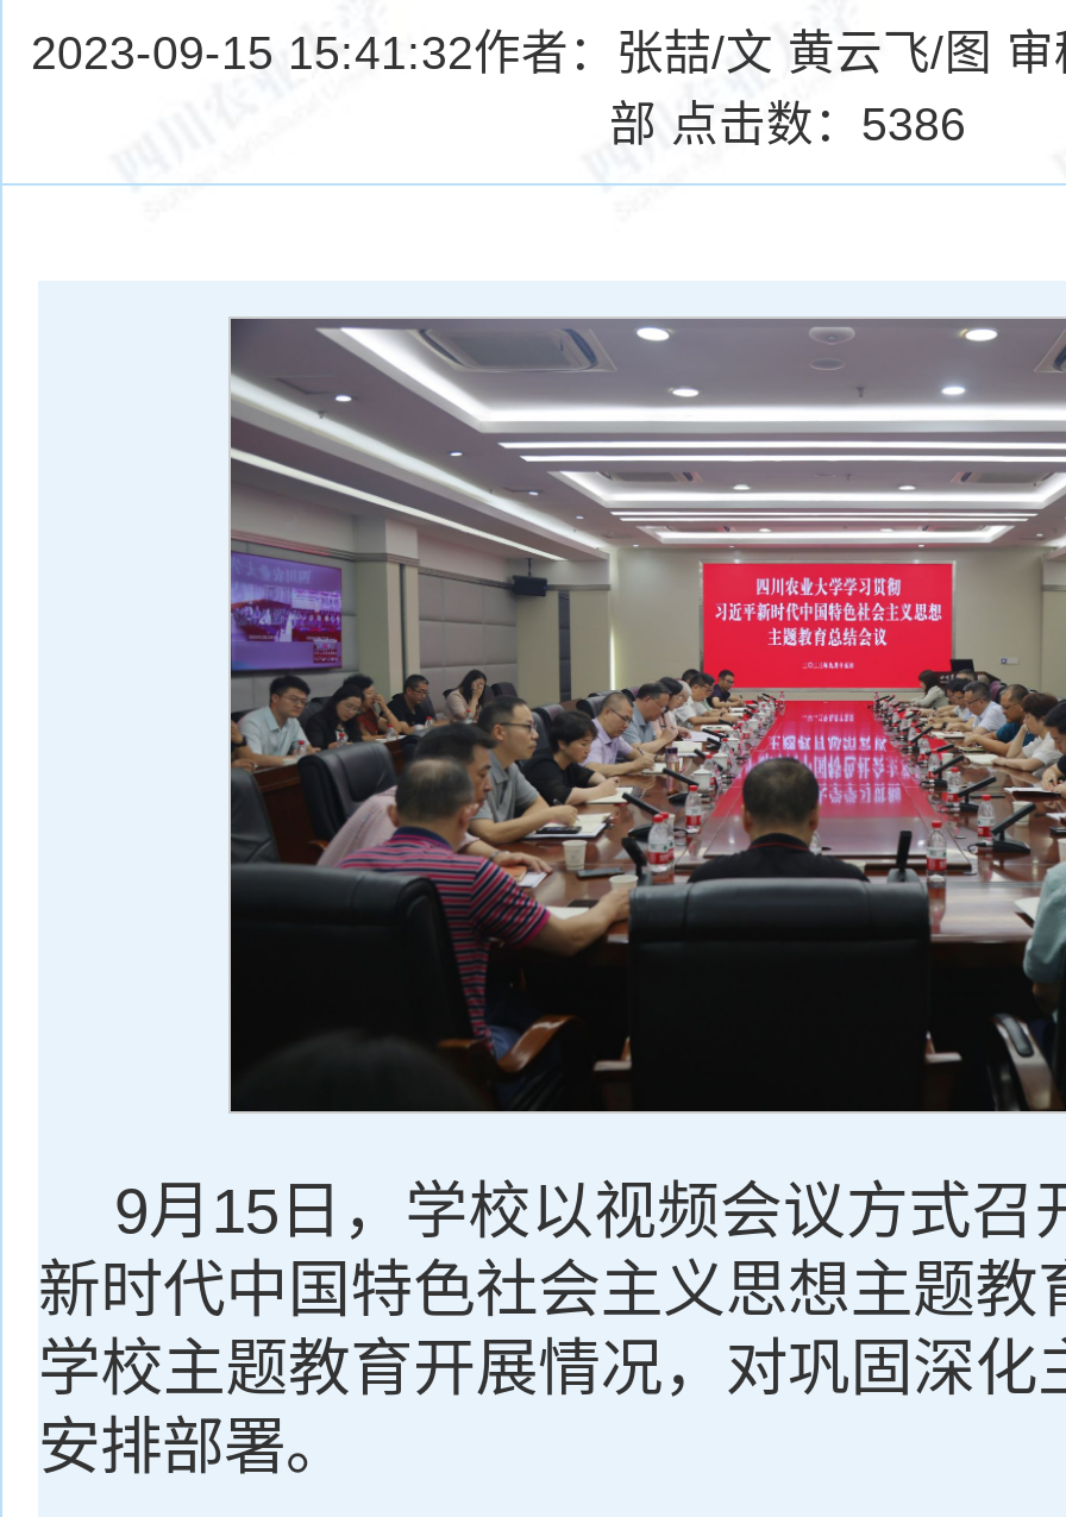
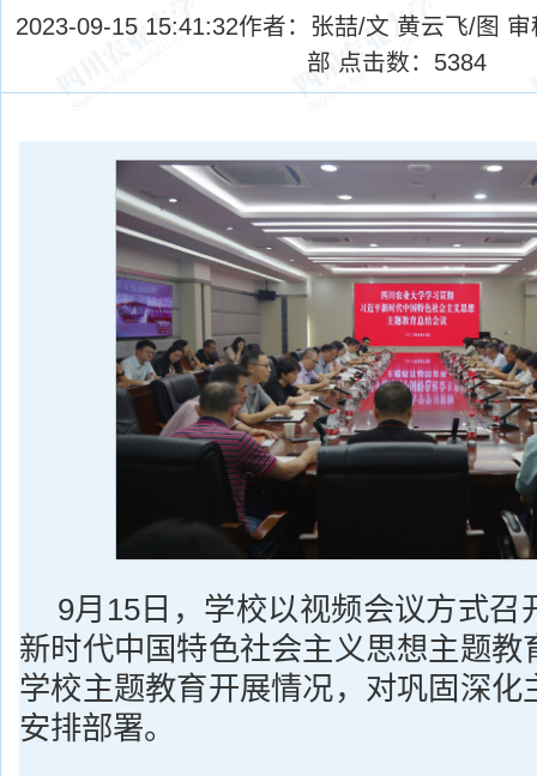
[609,98,966,150] 部 点击数：5386 -> [307,49,487,75] 部 点击数：5384

